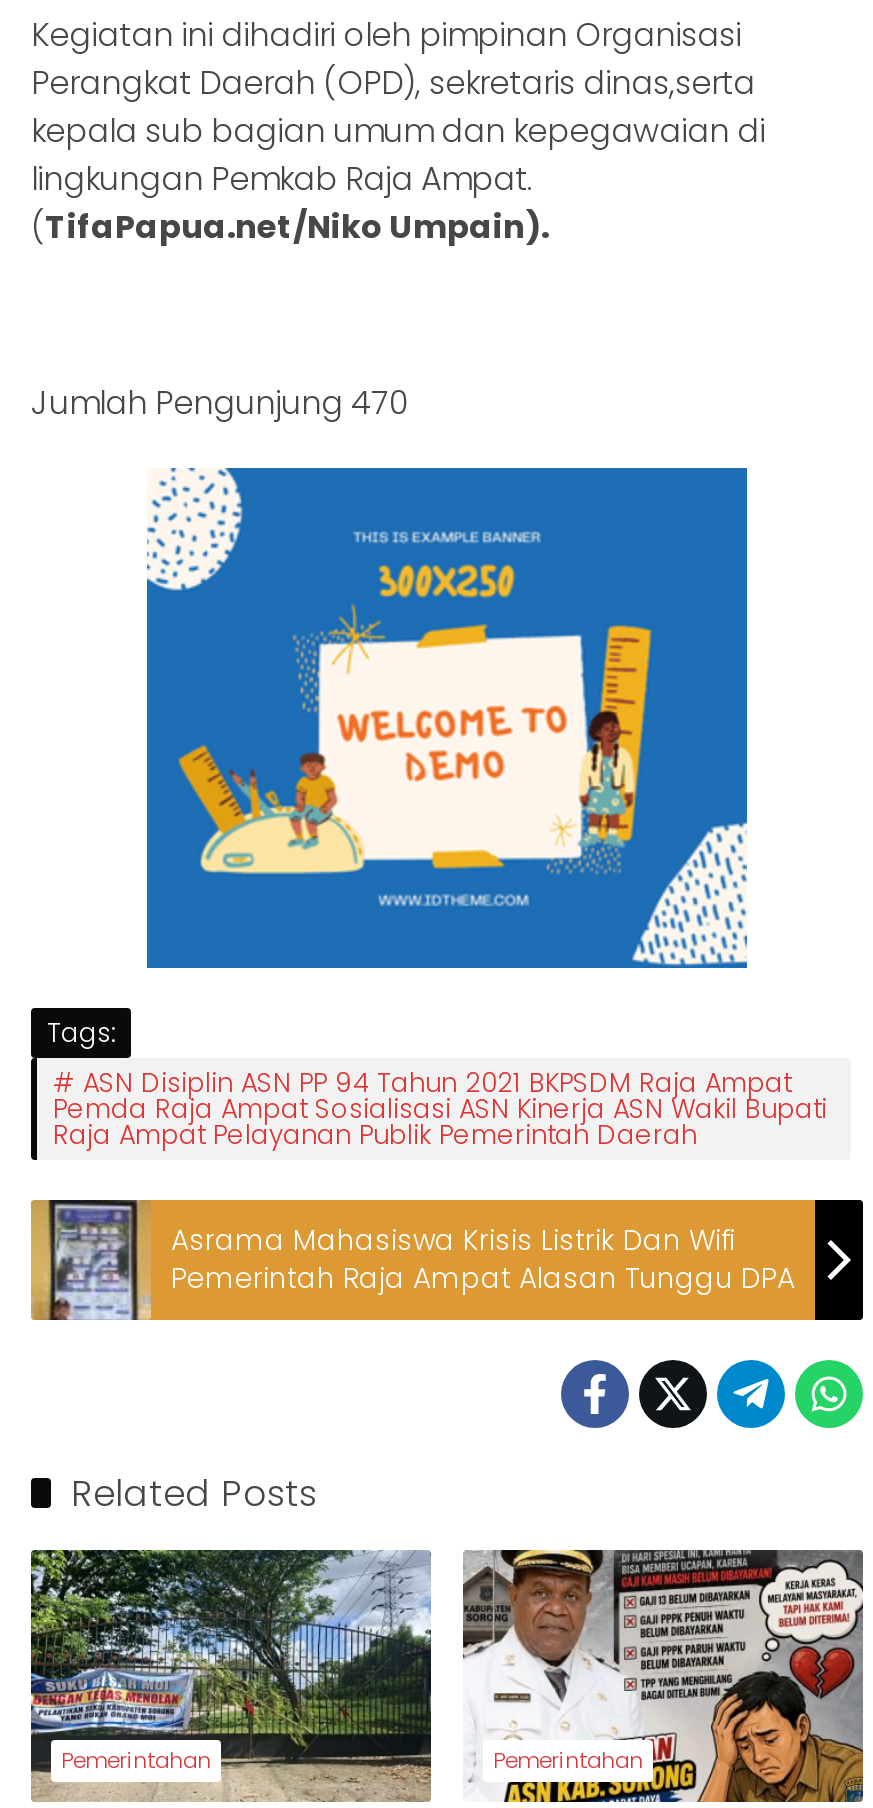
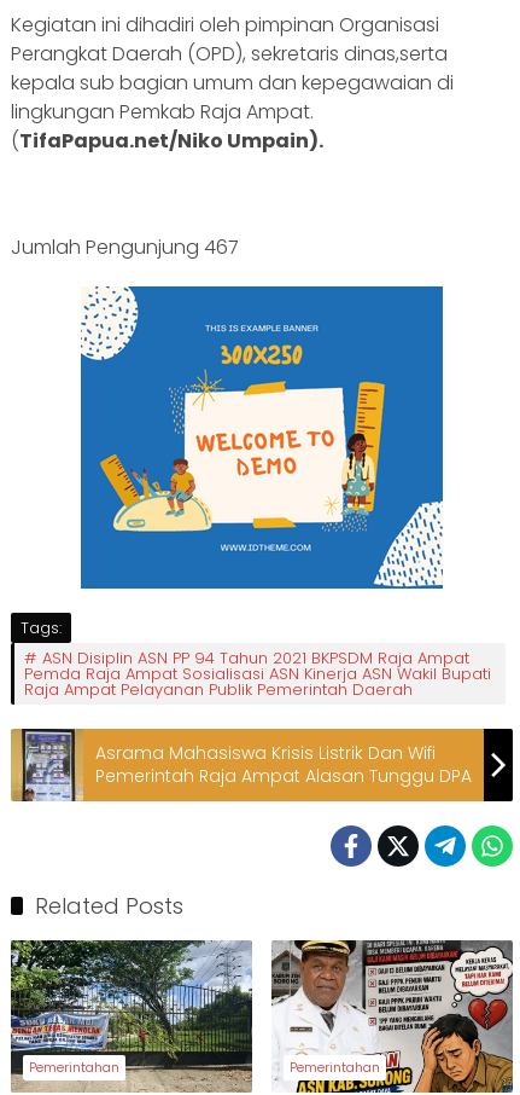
[31,380,409,426] Jumlah Pengunjung 470 -> [11,234,239,261] Jumlah Pengunjung 467

